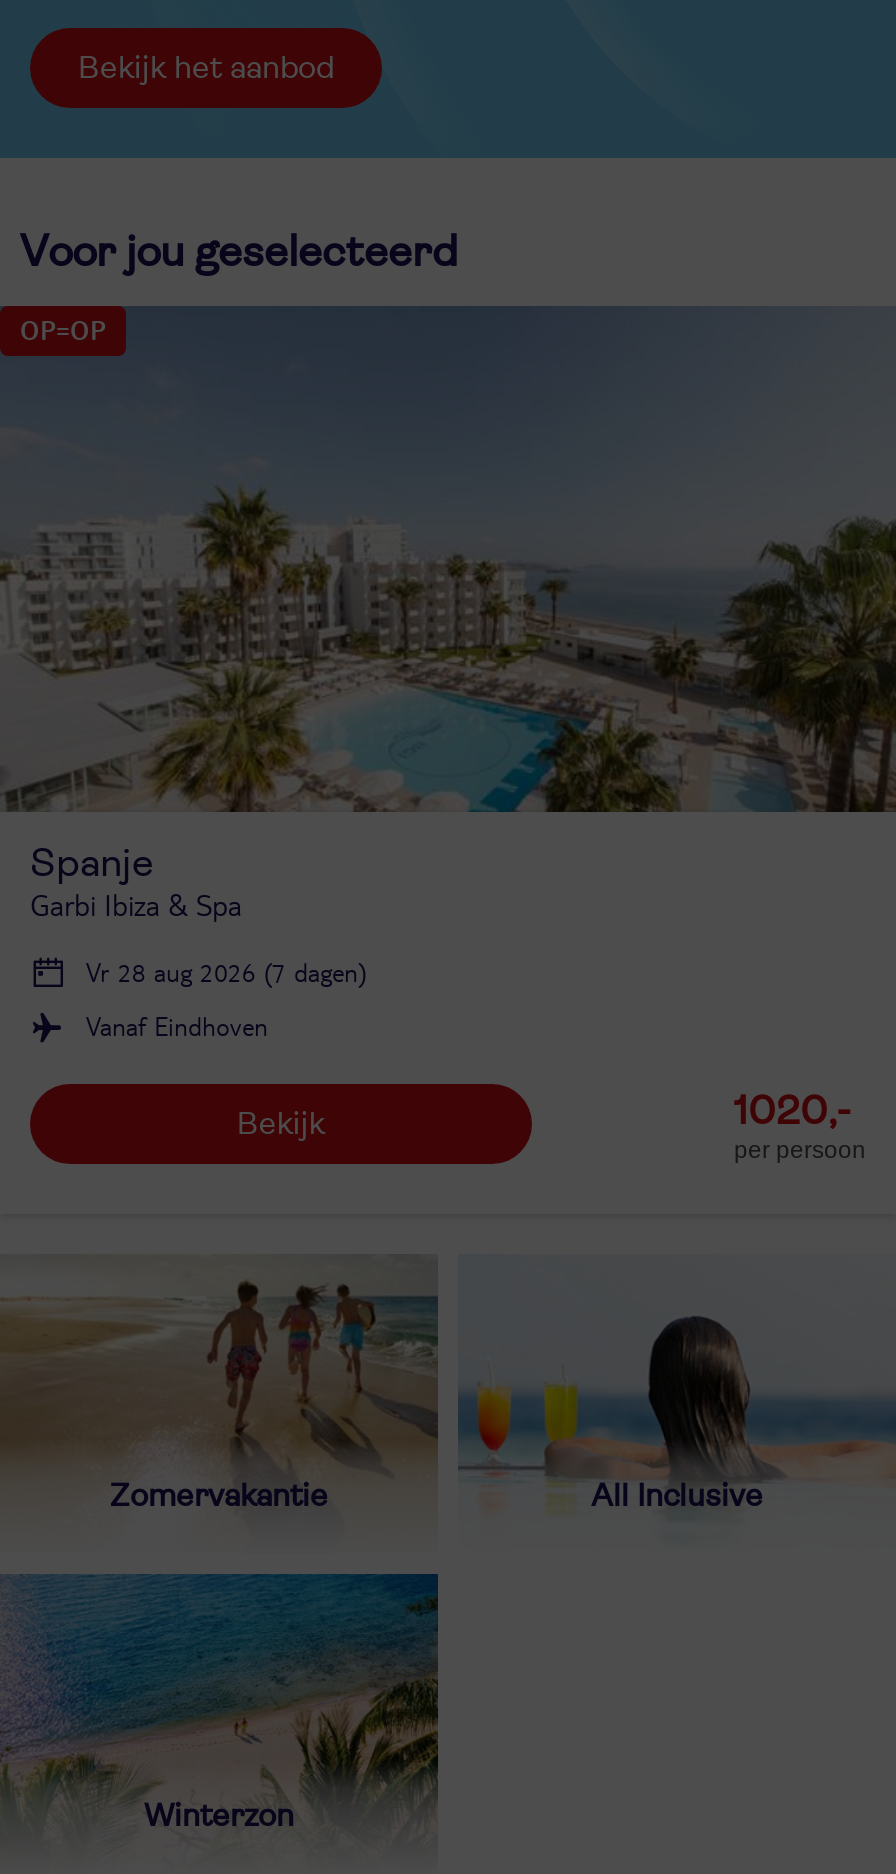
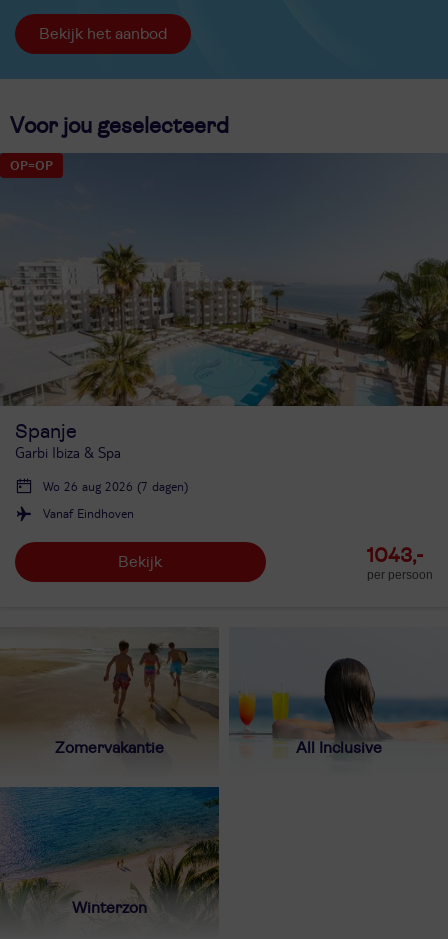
[86,957,366,989] Vr 28 aug 2026 (7 dagen) -> [43,478,188,494] Wo 26 aug 2026 (7 dagen)
[734,1093,852,1133] 1020,- -> [367,546,424,566] 1043,-

